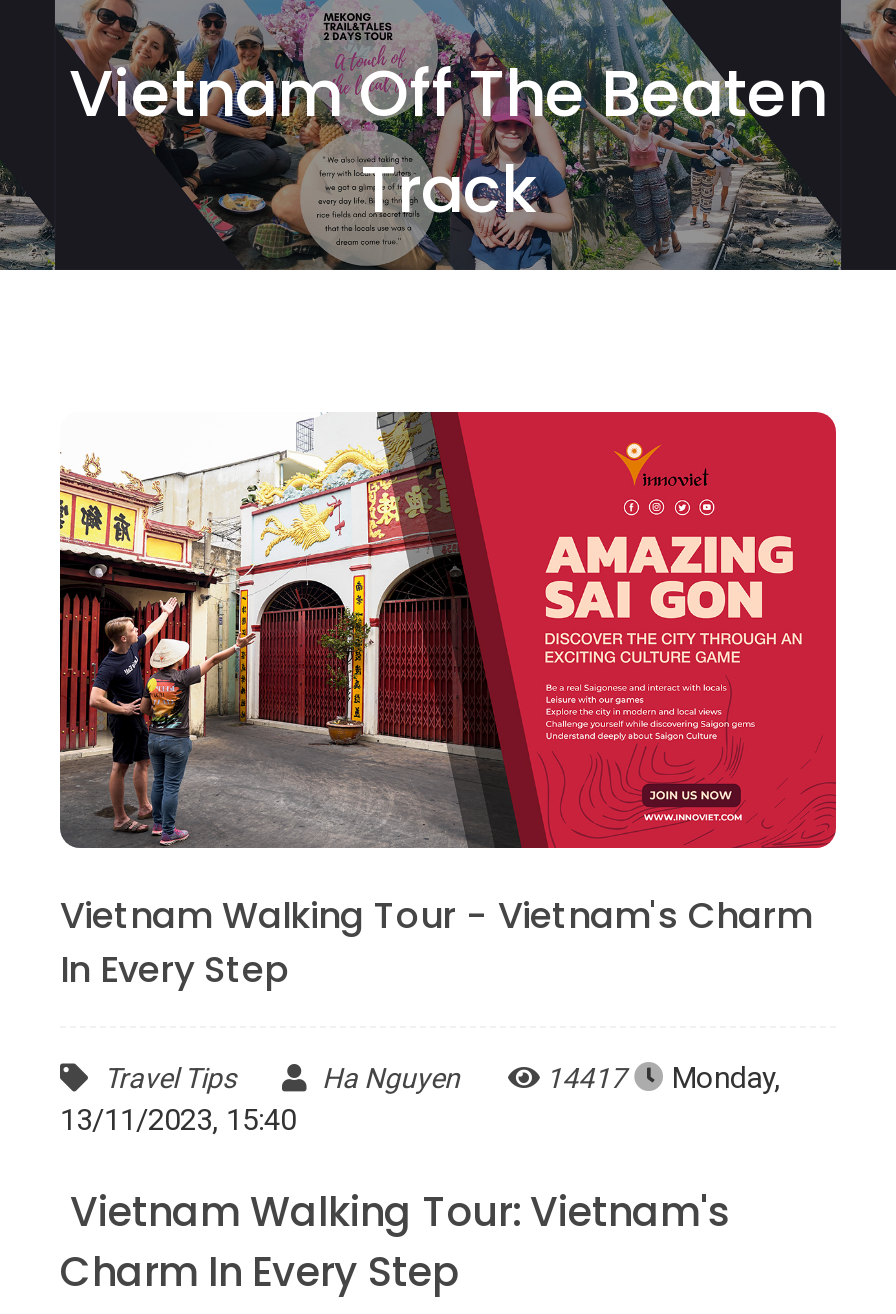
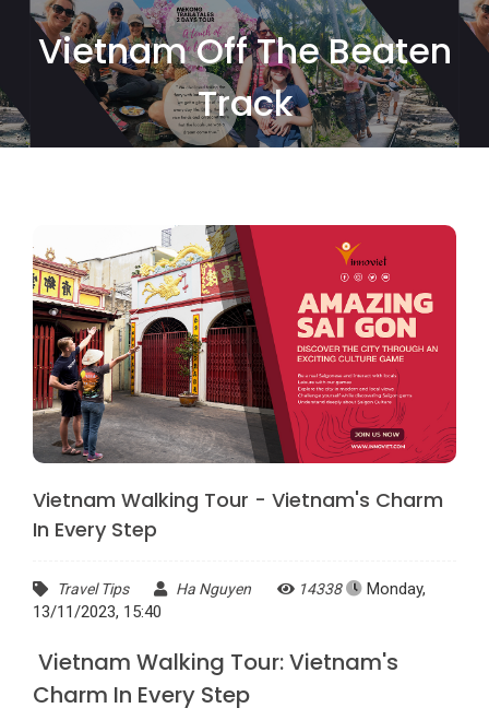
[540,1060,780,1096] 14417 Monday, -> [295,579,426,599] 14338 Monday,

